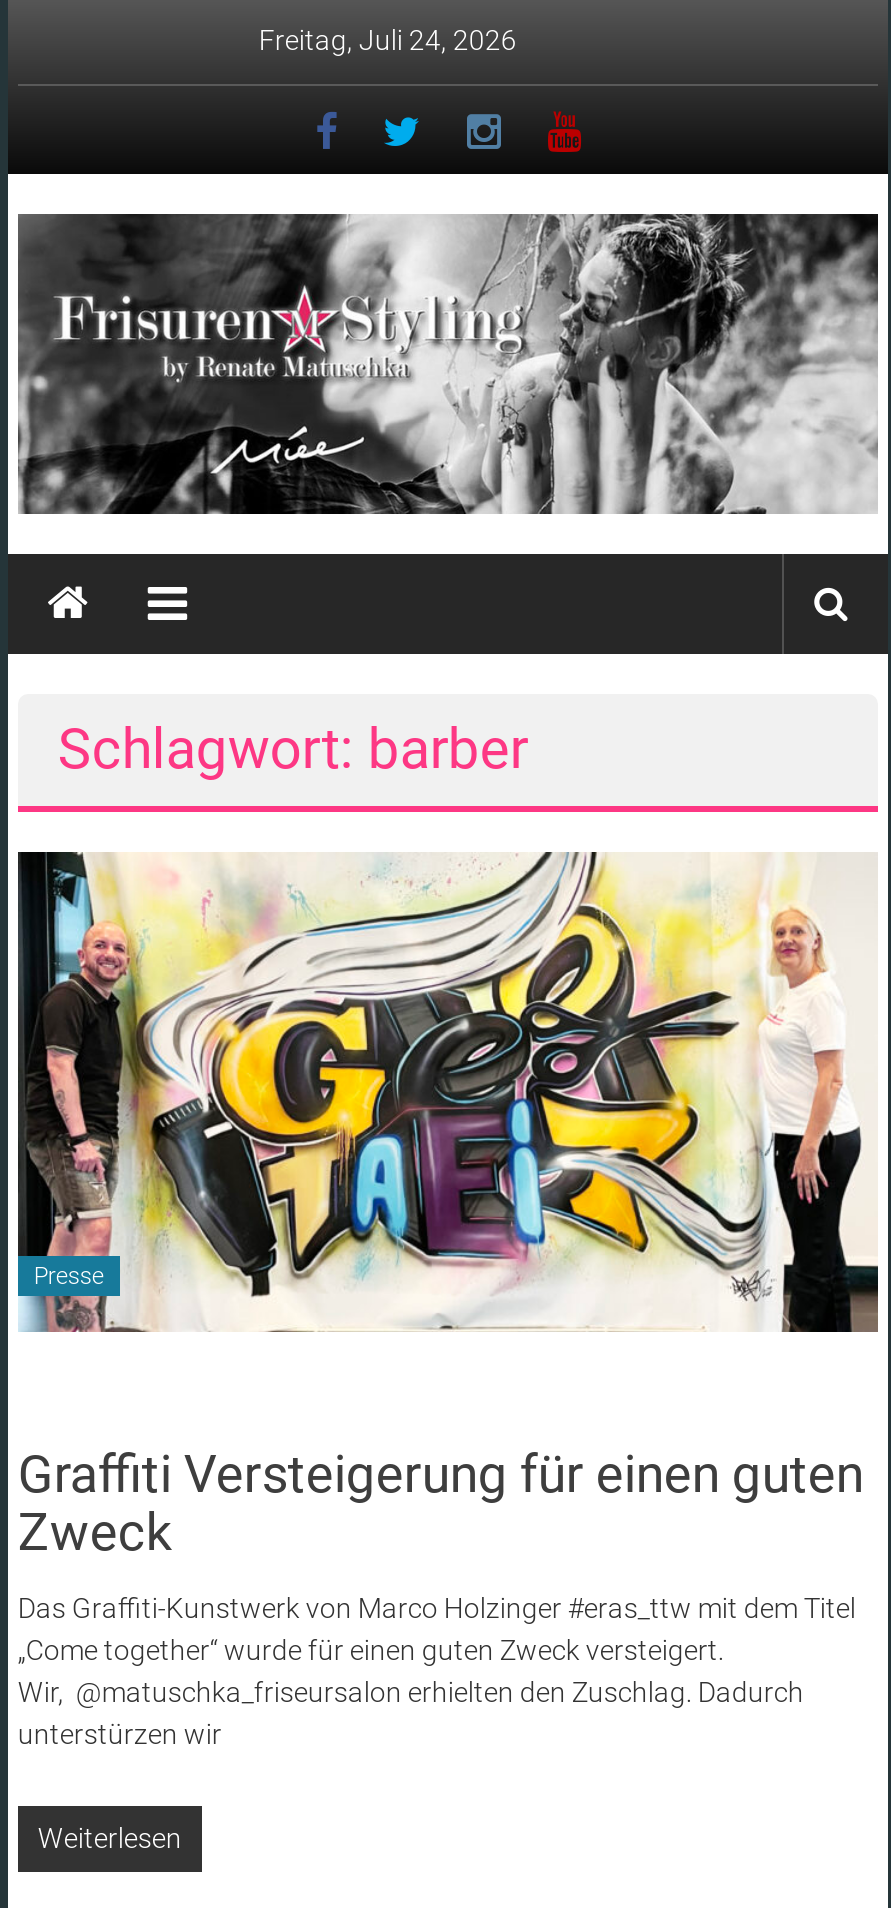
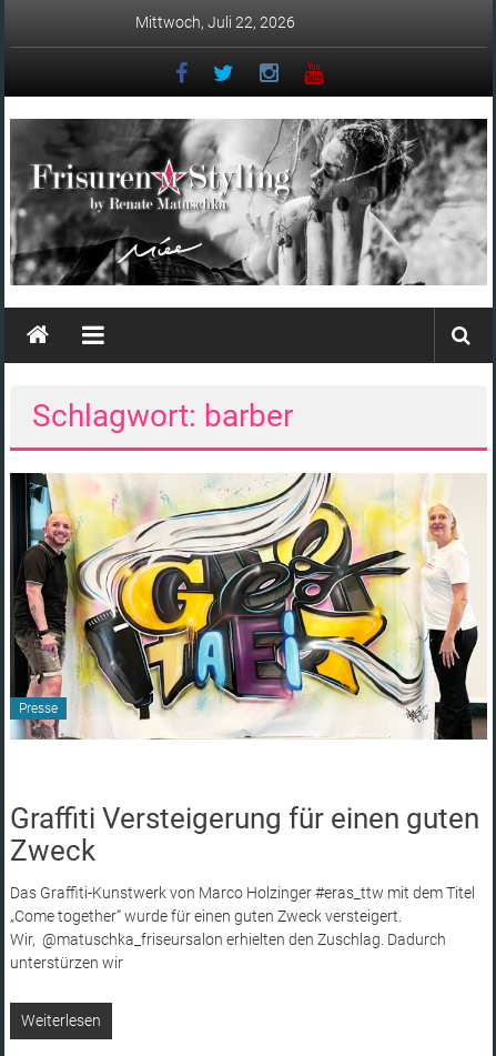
[259,24,517,56] Freitag, Juli 24, 2026 -> [135,13,295,31] Mittwoch, Juli 22, 2026

